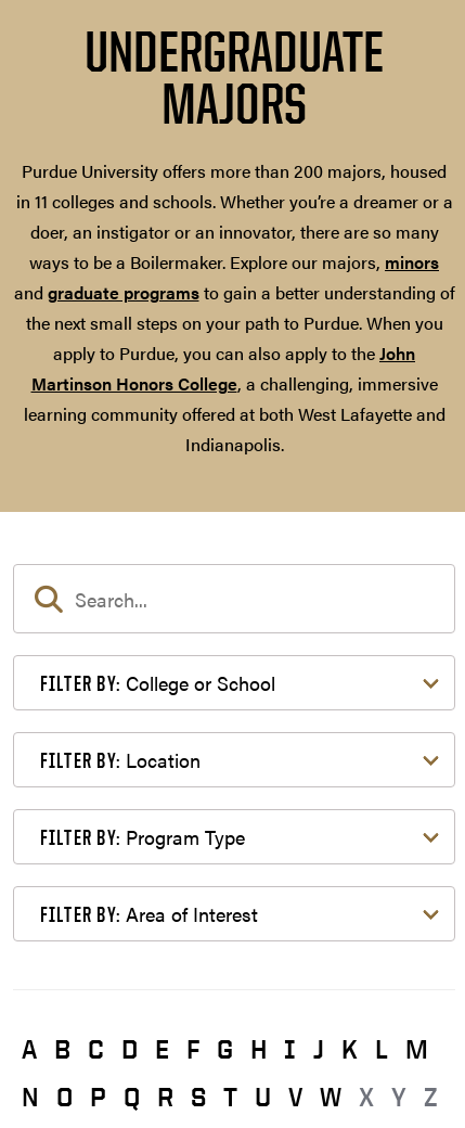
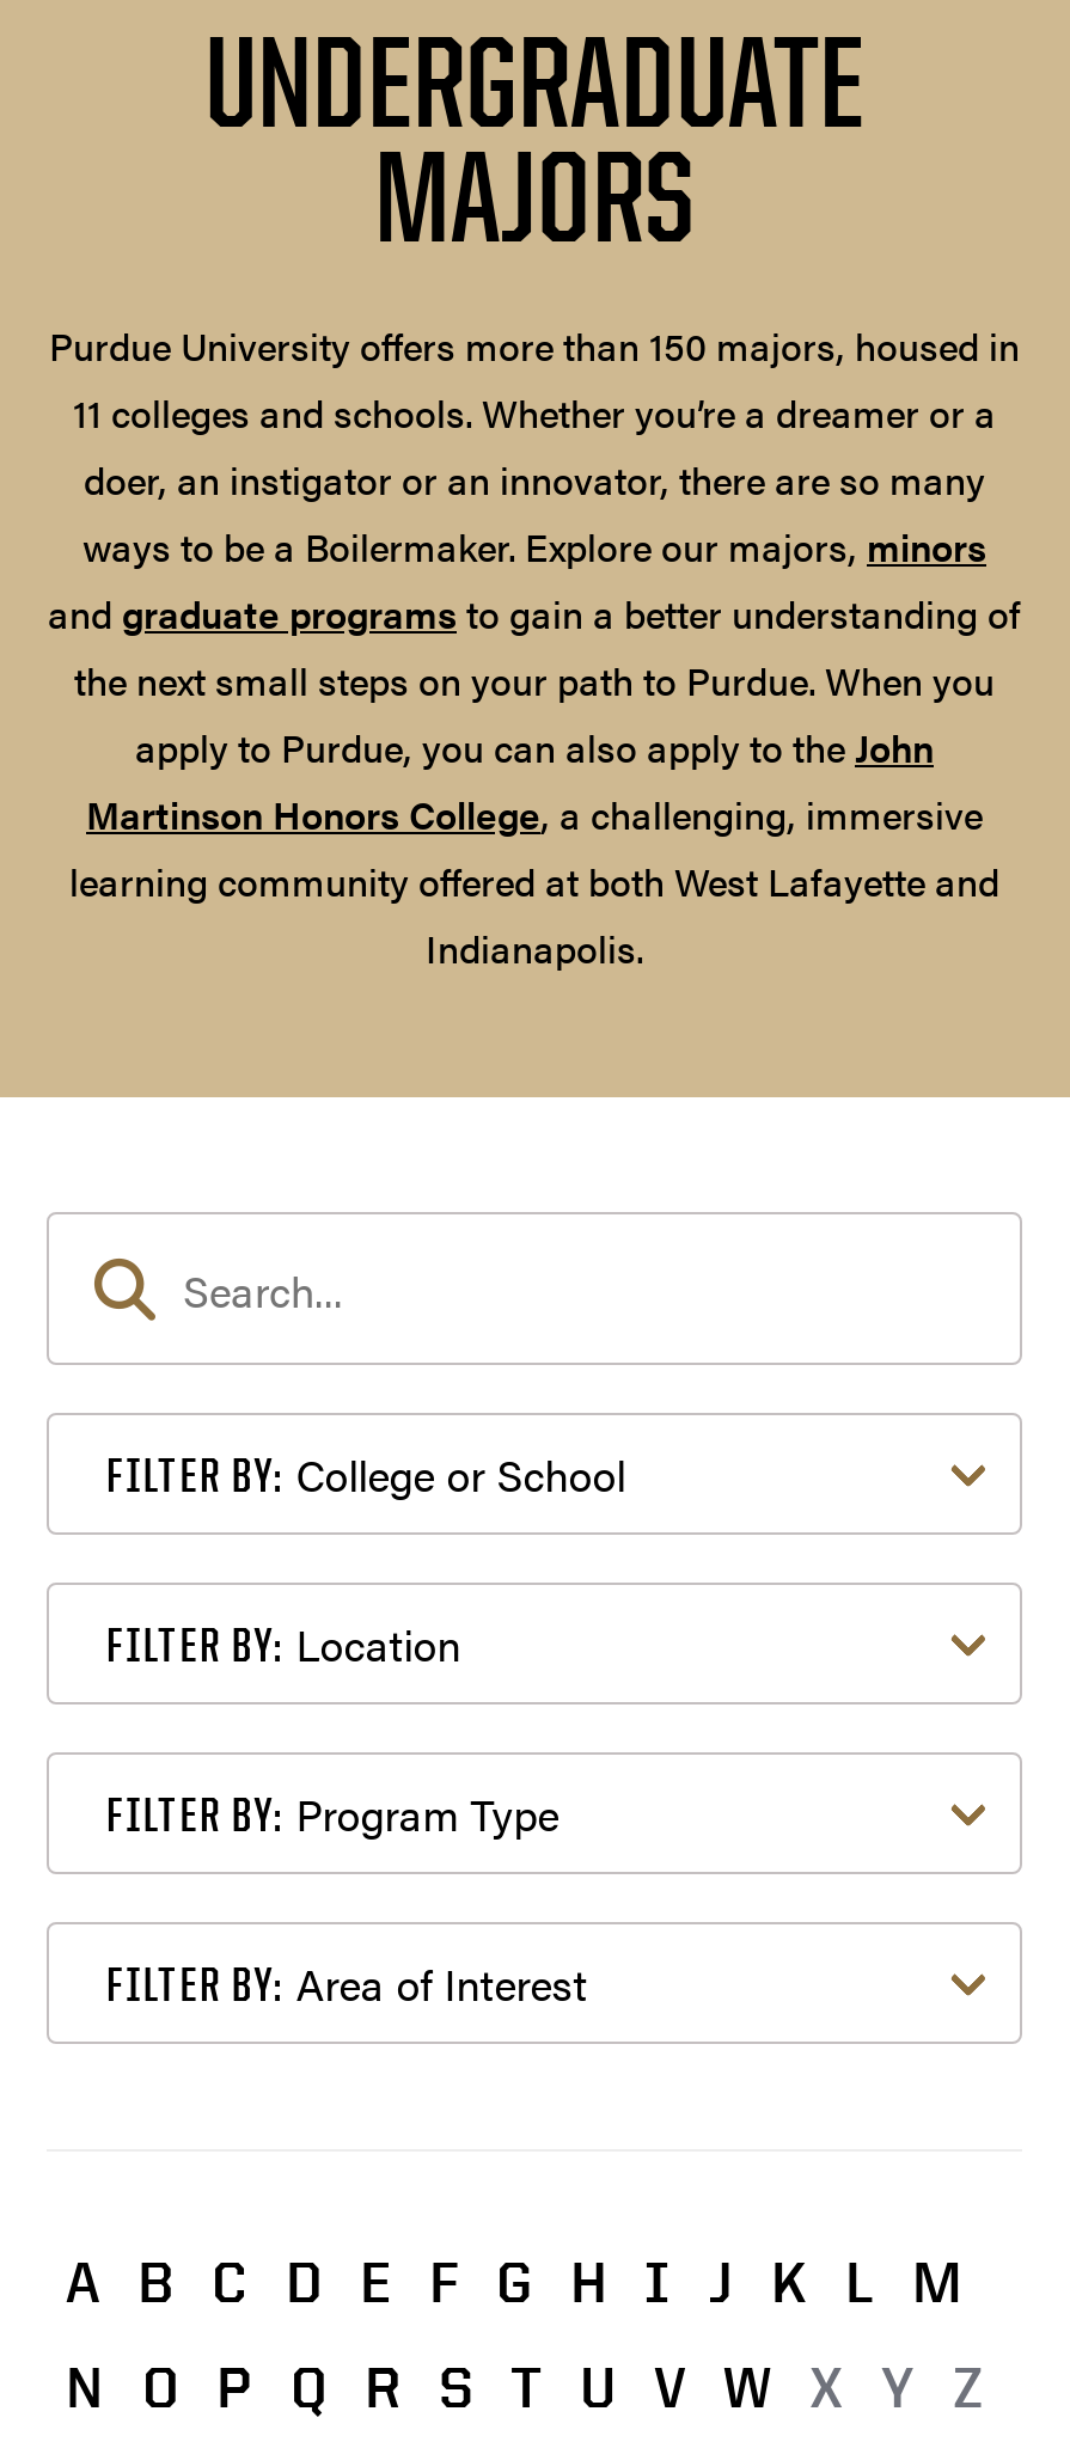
[16,159,453,214] Purdue University offers more than 200 majors, housed | in 11 colleges and schools. Whether you’re a dreamer or a -> [49,318,1020,440] Purdue University offers more than 150 majors, housed in | 11 colleges and schools. Whether you’re a dreamer or a

